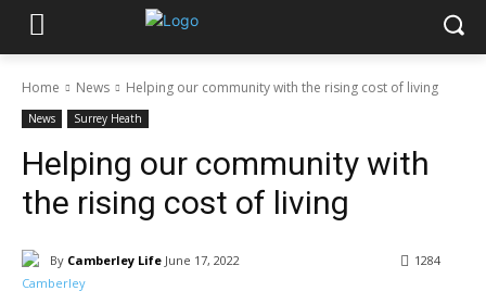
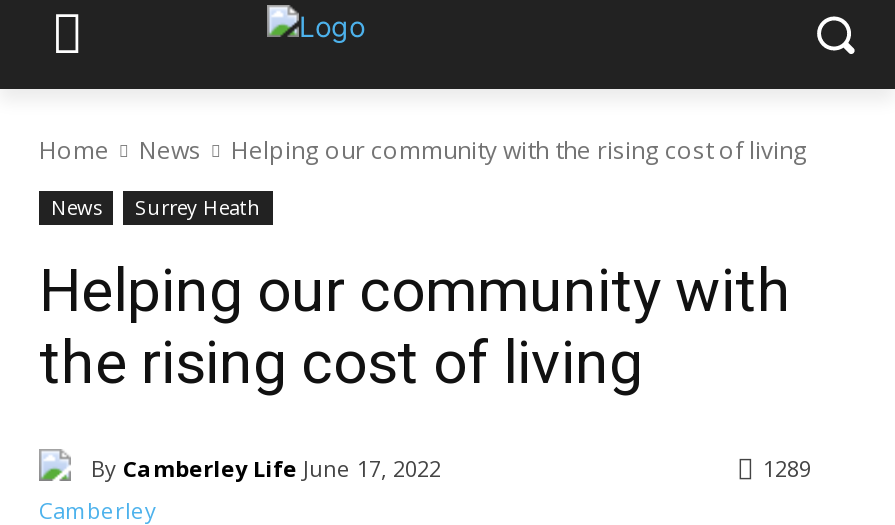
[414,252,440,268] 1284 -> [763,453,811,483] 1289

